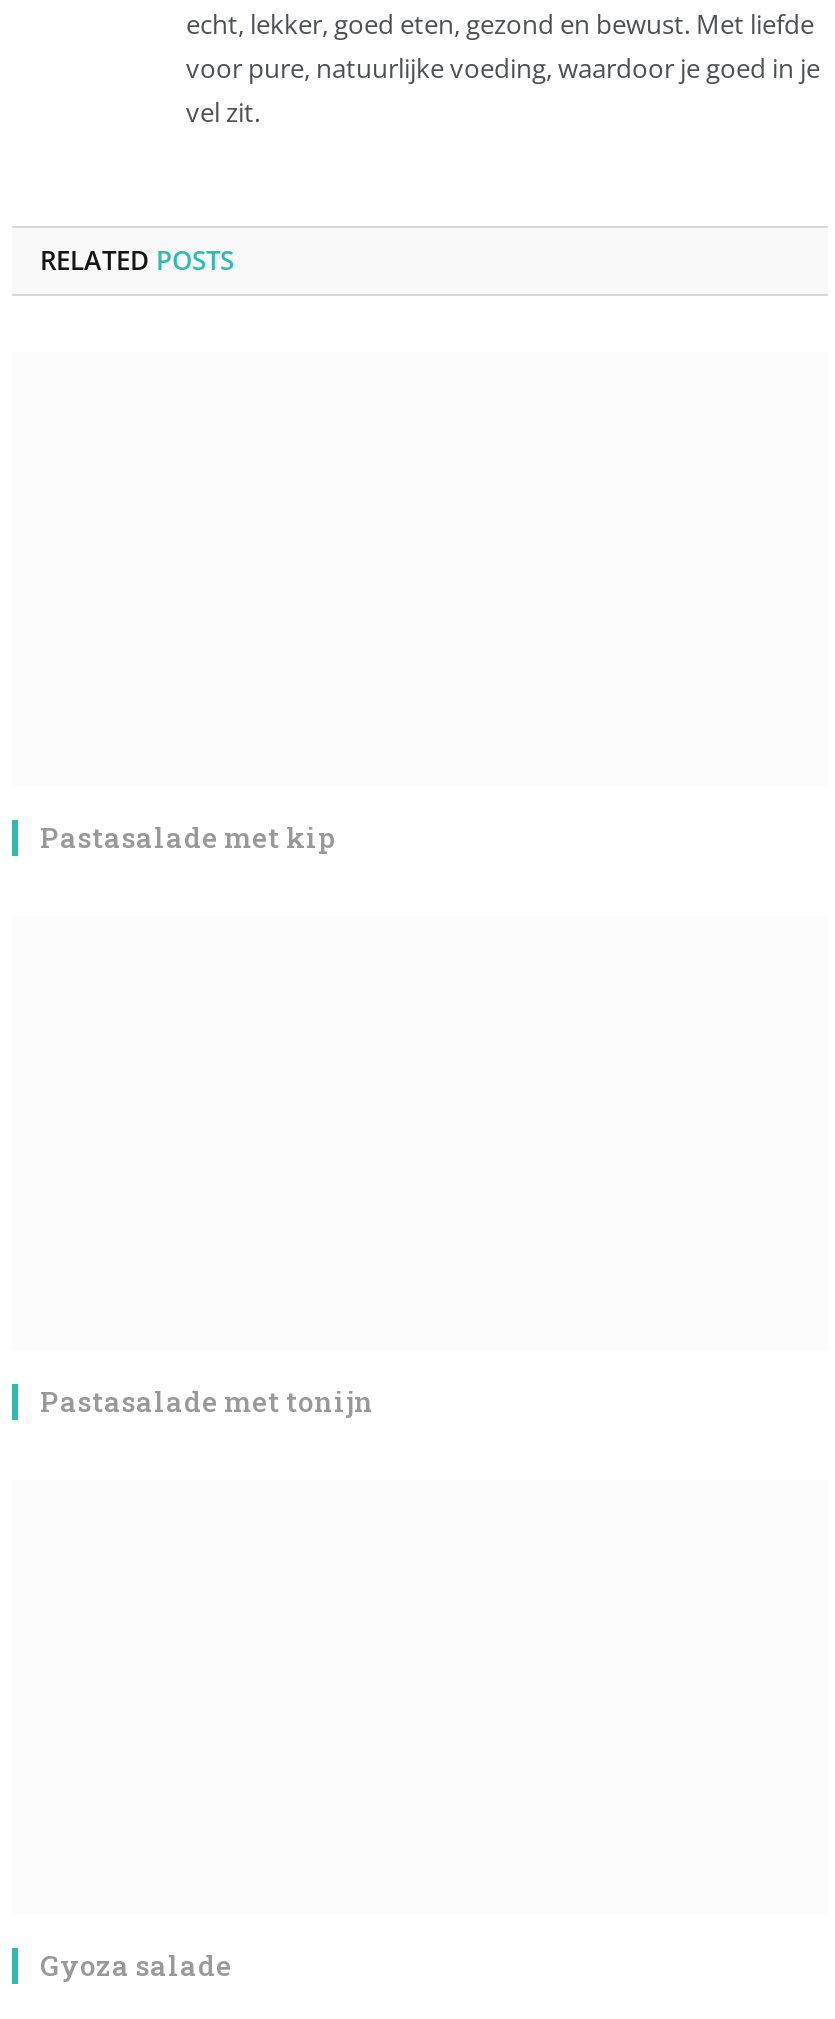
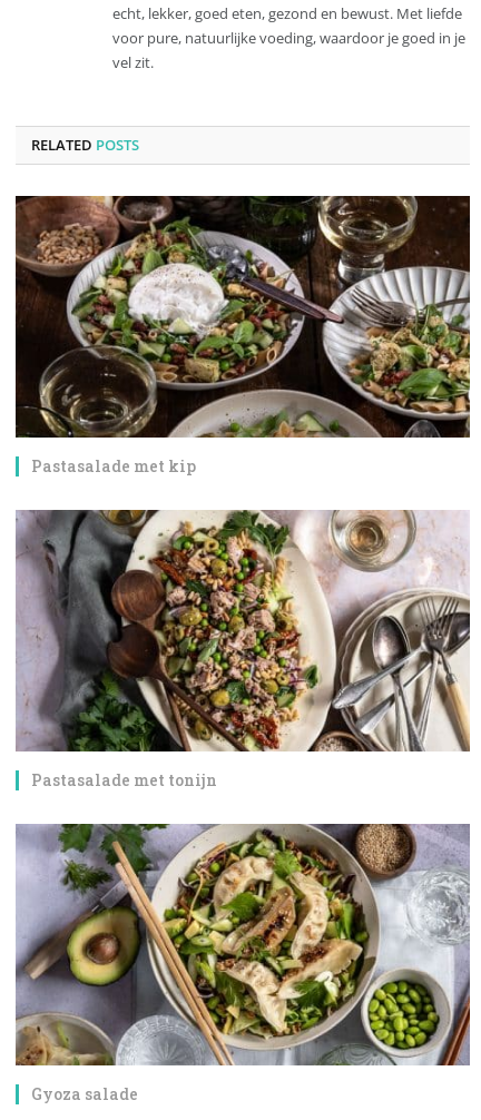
none -> [14,195,471,439] [image]
none -> [14,509,471,753] [image]
none -> [14,823,471,1067] [image]

